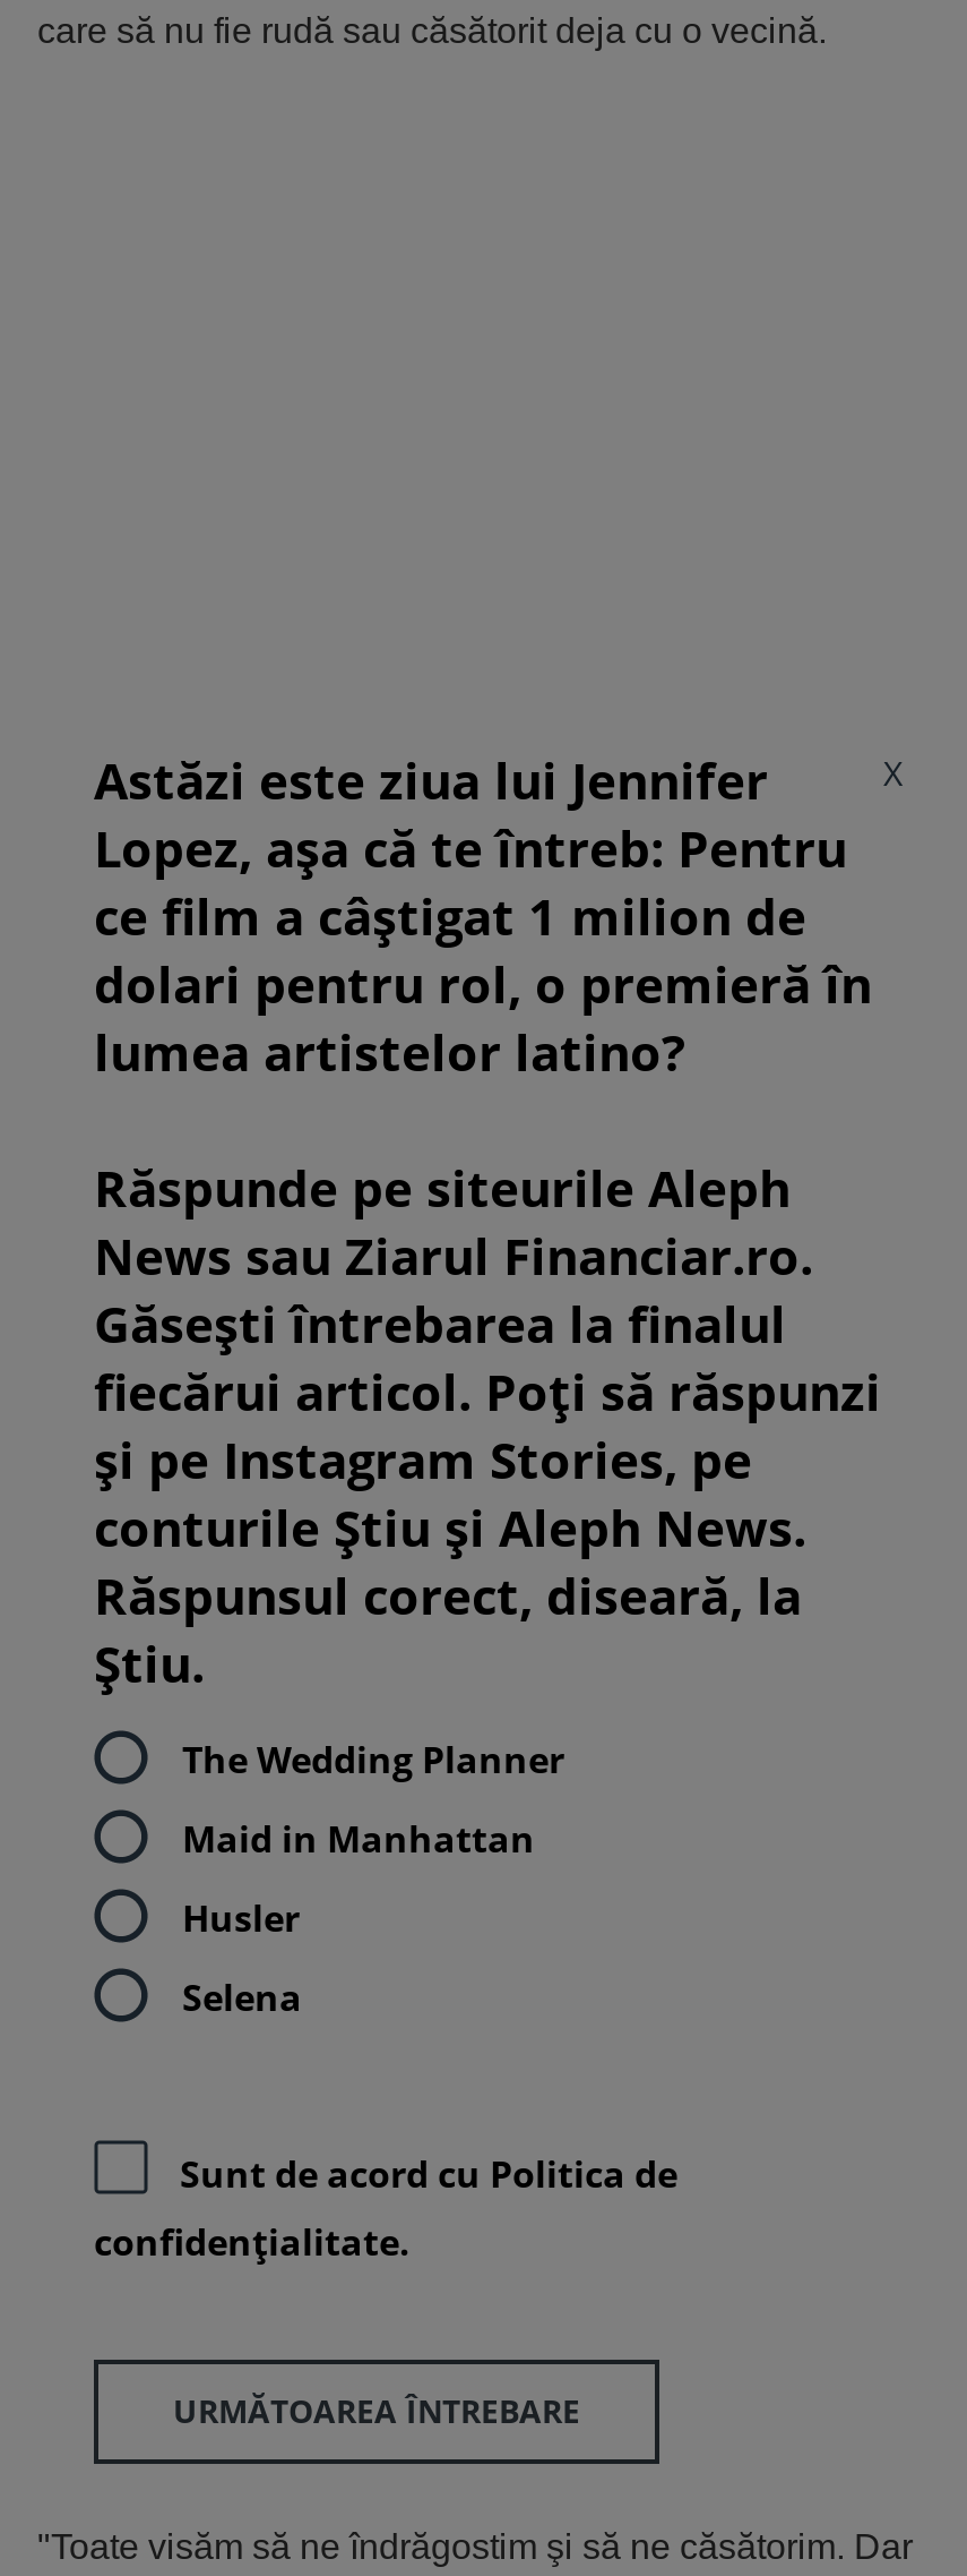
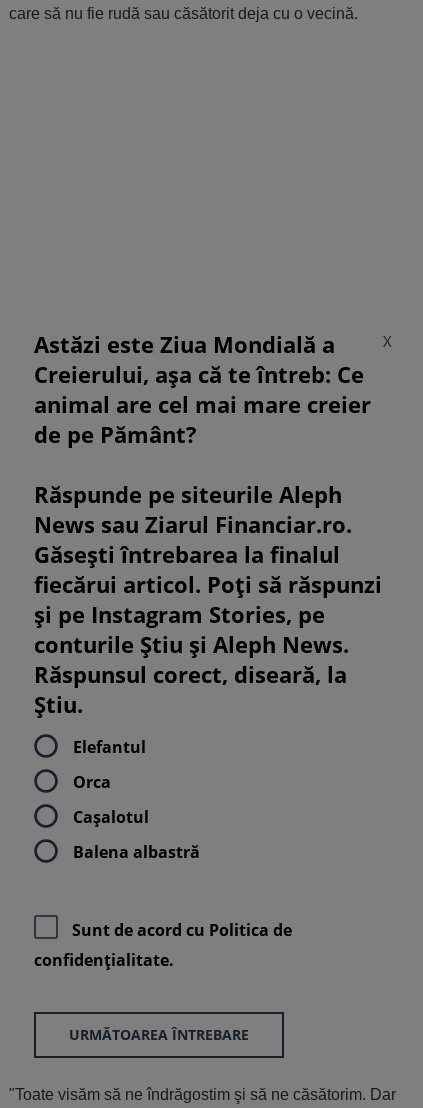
[94,746,872,1085] Astăzi este ziua lui Jennifer | Lopez, așa că te întreb: Pentru | ce film a câștigat 1 milion de | dolari pentru rol, o premieră în | lumea artistelor latino? -> [34,329,371,449] Astăzi este Ziua Mondială a | Creierului, așa că te întreb: Ce | animal are cel mai mare creier | de pe Pământ?
[182,1734,564,1784] The Wedding Planner -> [73,736,146,758] Elefantul
[182,1814,535,1863] Maid in Manhattan -> [73,771,111,793] Orca
[182,1893,300,1943] Husler -> [73,806,149,828] Cașalotul
[182,1972,302,2022] Selena -> [73,841,200,863] Balena albastră

